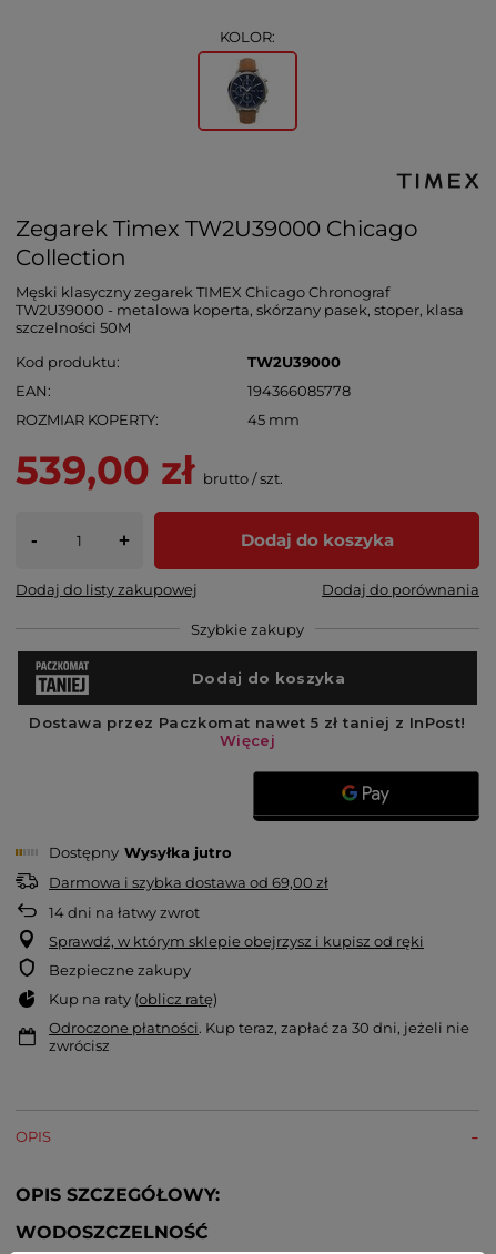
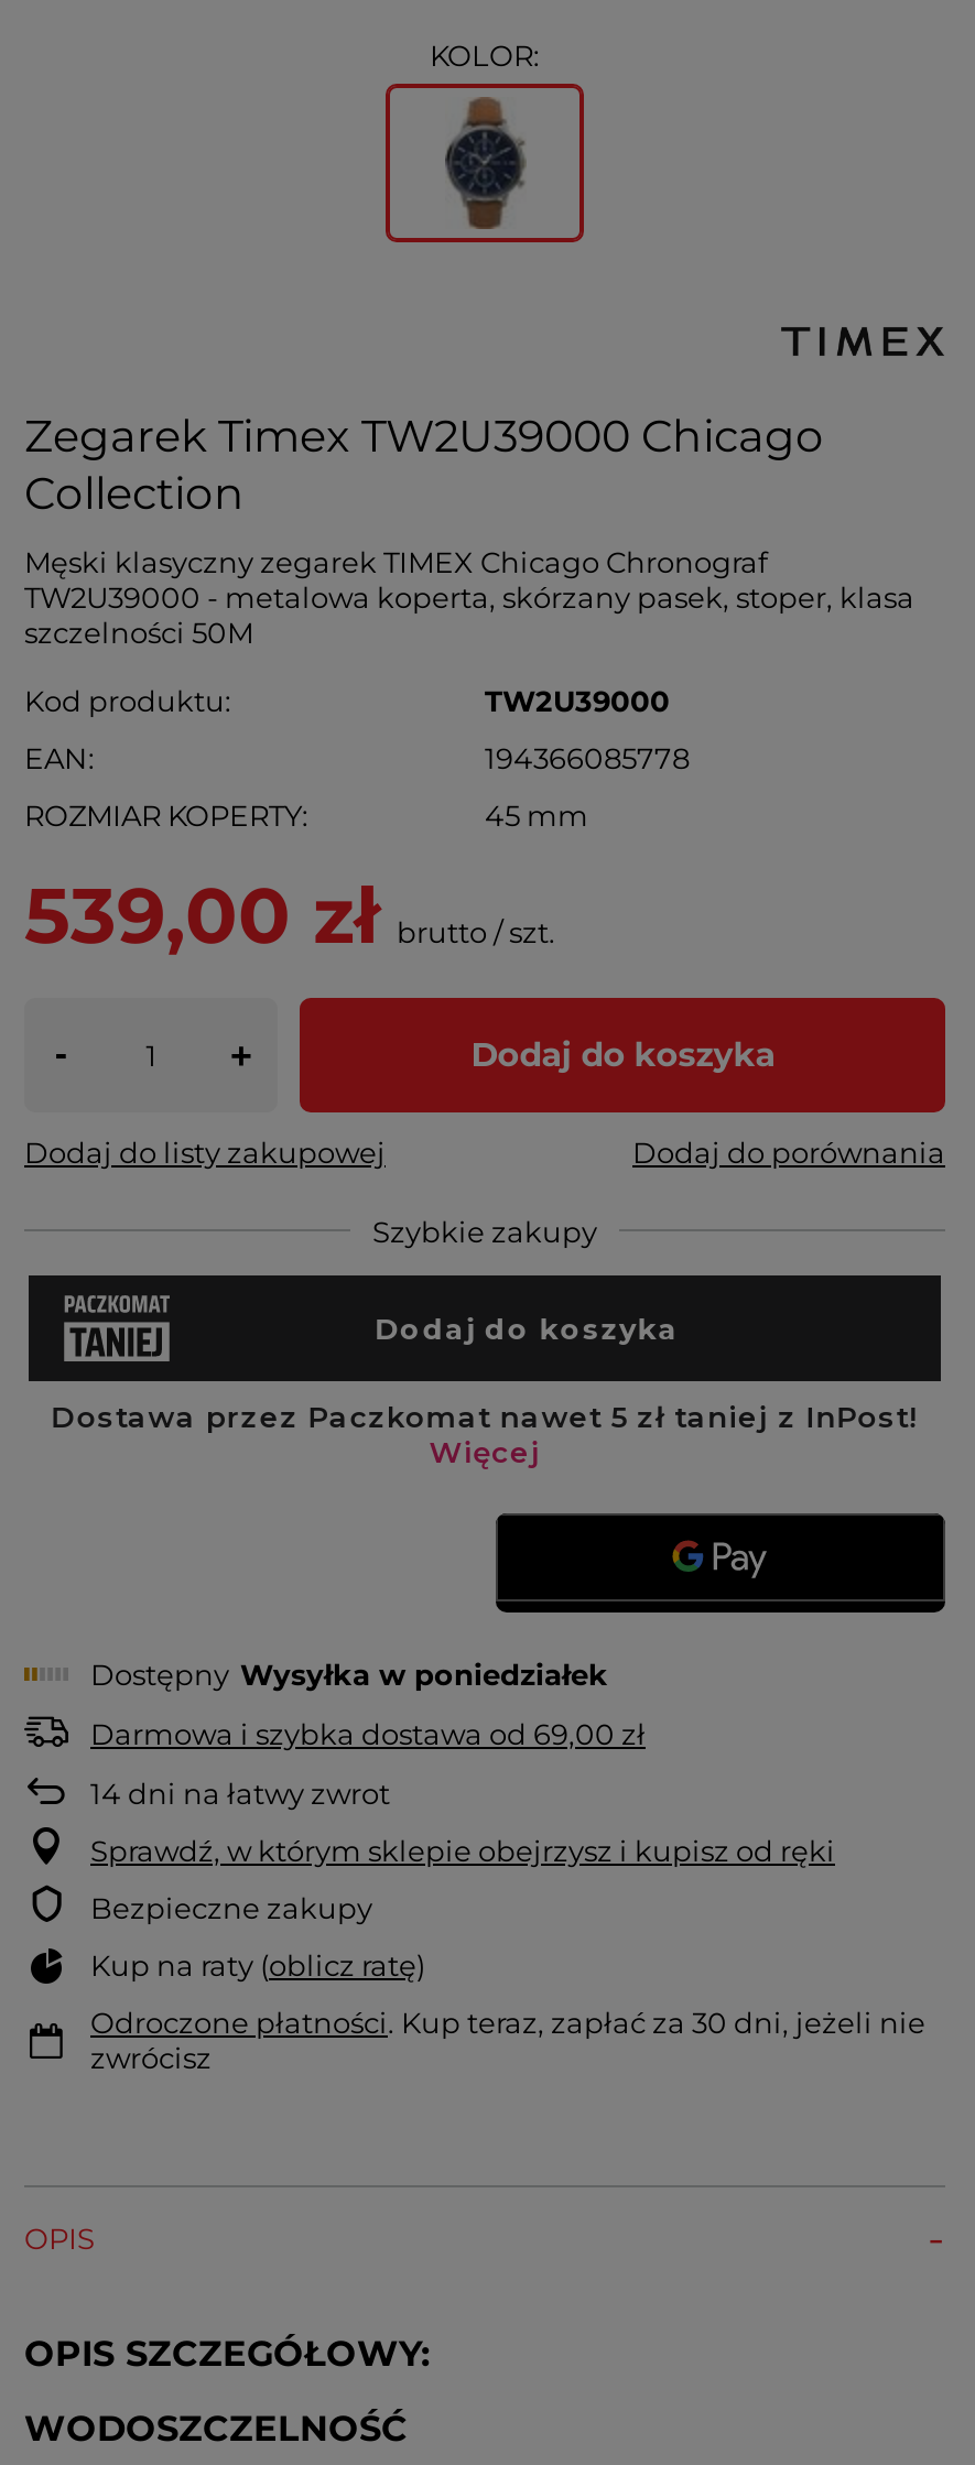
[49,843,232,861] Dostępny Wysyłka jutro -> [90,1656,608,1691] Dostępny Wysyłka w poniedziałek

